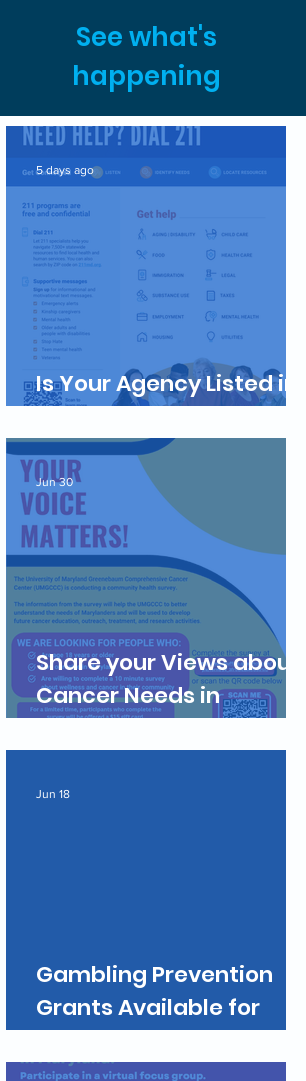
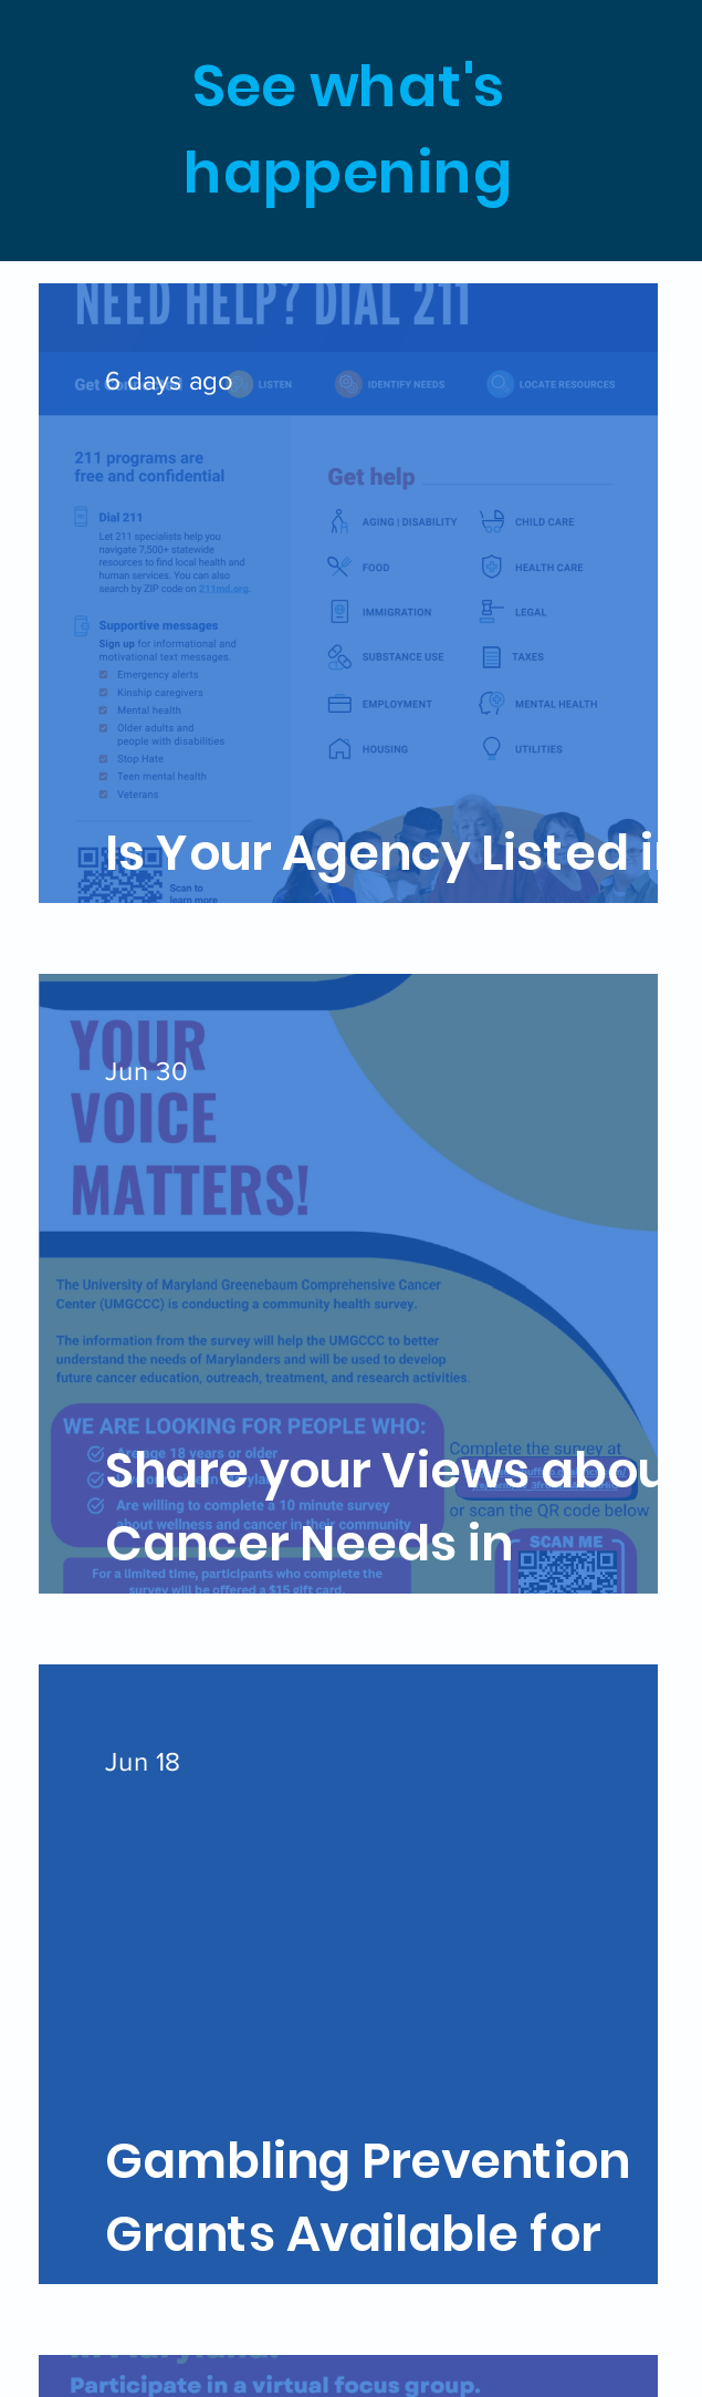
[36,163,94,177] 5 days ago -> [105,365,233,396] 6 days ago

